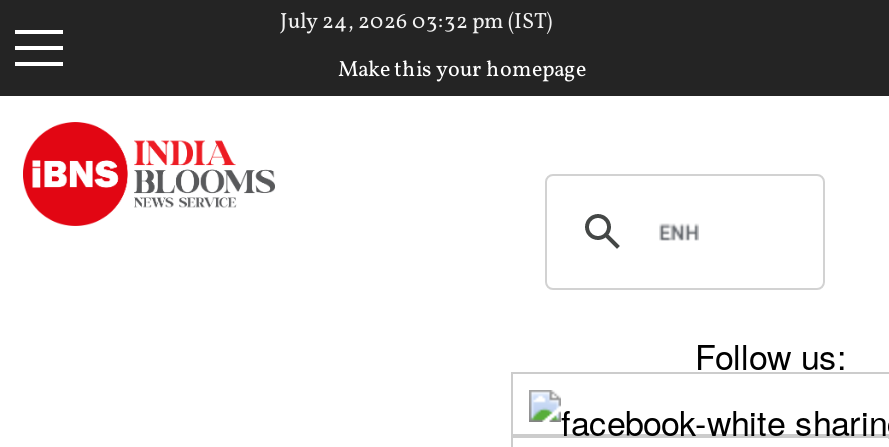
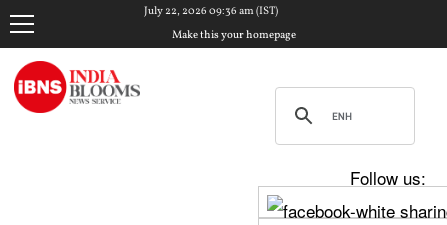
[280,8,552,38] July 24, 2026 03:32 pm (IST) -> [143,4,277,19] July 22, 2026 09:36 am (IST)

